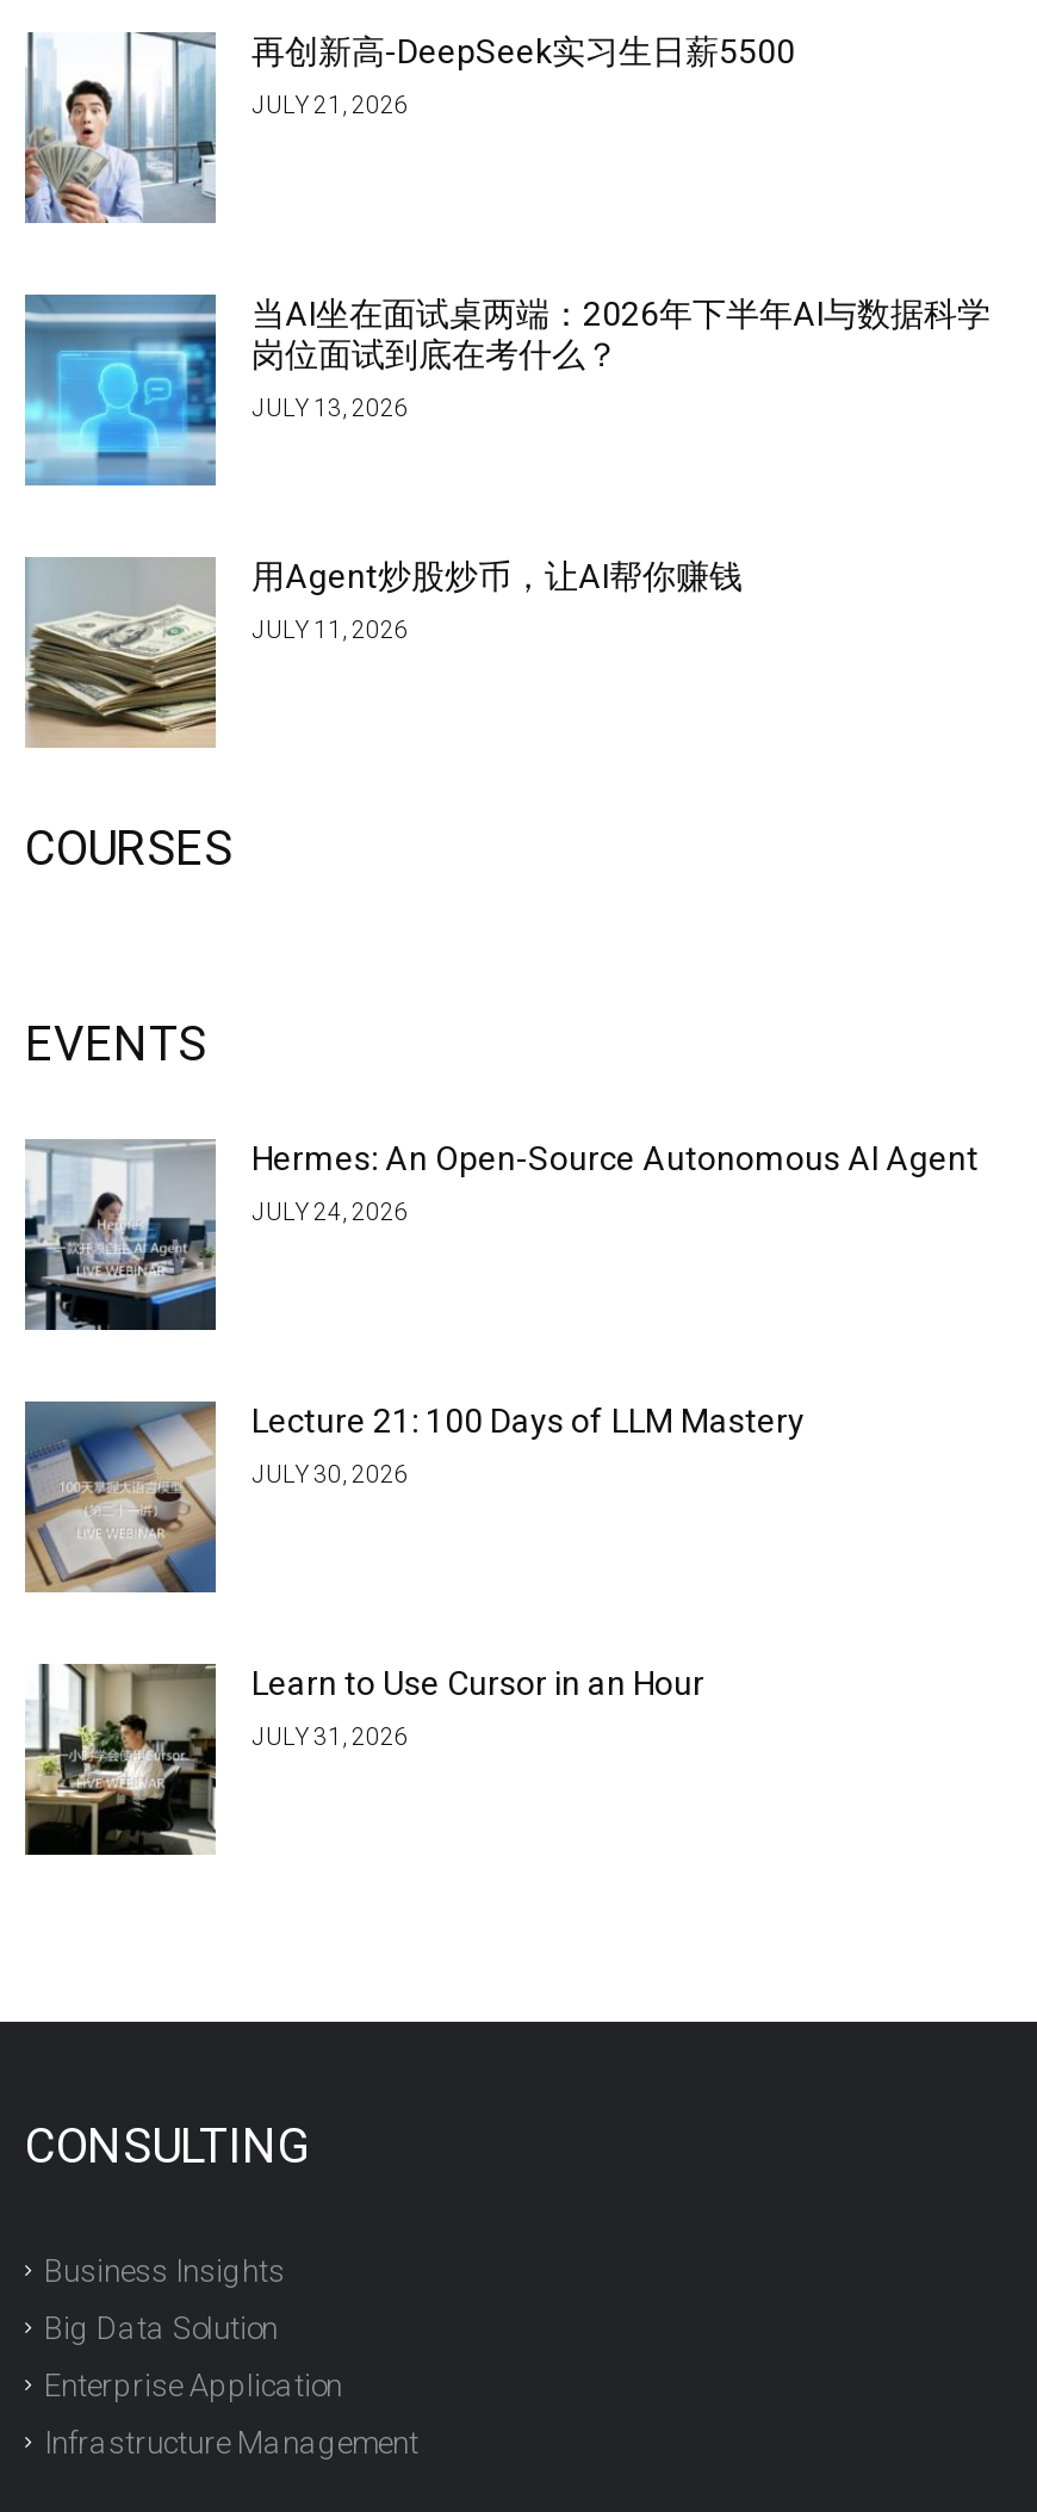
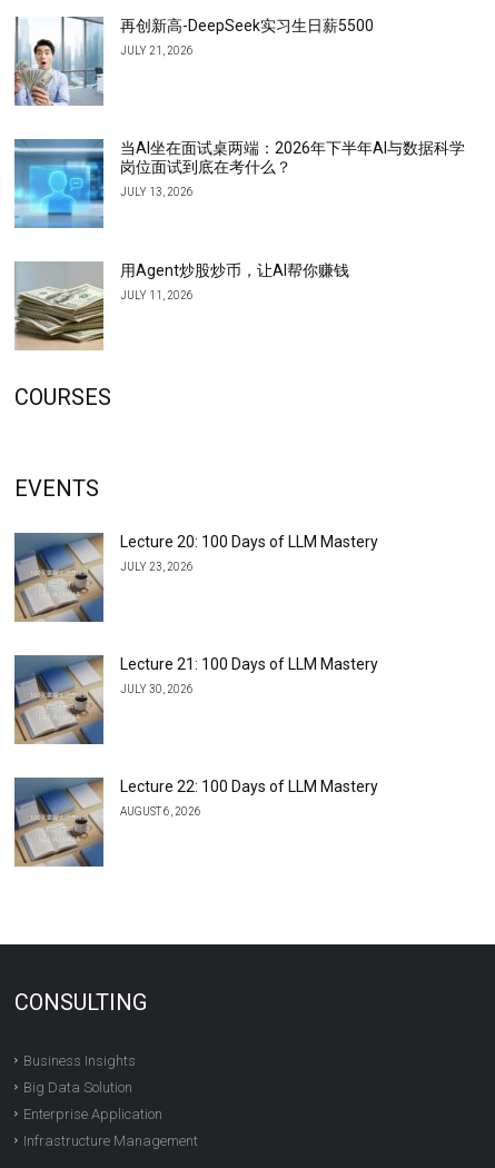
[23,1138,979,1332] [image] | Hermes: An Open-Source Autonomous AI Agent -> [13,532,378,623] [image] | Lecture 20: 100 Days of LLM Mastery
[252,1198,409,1224] JULY 24, 2026 -> [120,560,194,573] JULY 23, 2026
[23,1663,704,1857] [image] | Learn to Use Cursor in an Hour -> [13,776,378,868] [image] | Lecture 22: 100 Days of LLM Mastery
[252,1723,409,1749] JULY 31, 2026 -> [120,805,201,817] AUGUST 6, 2026

